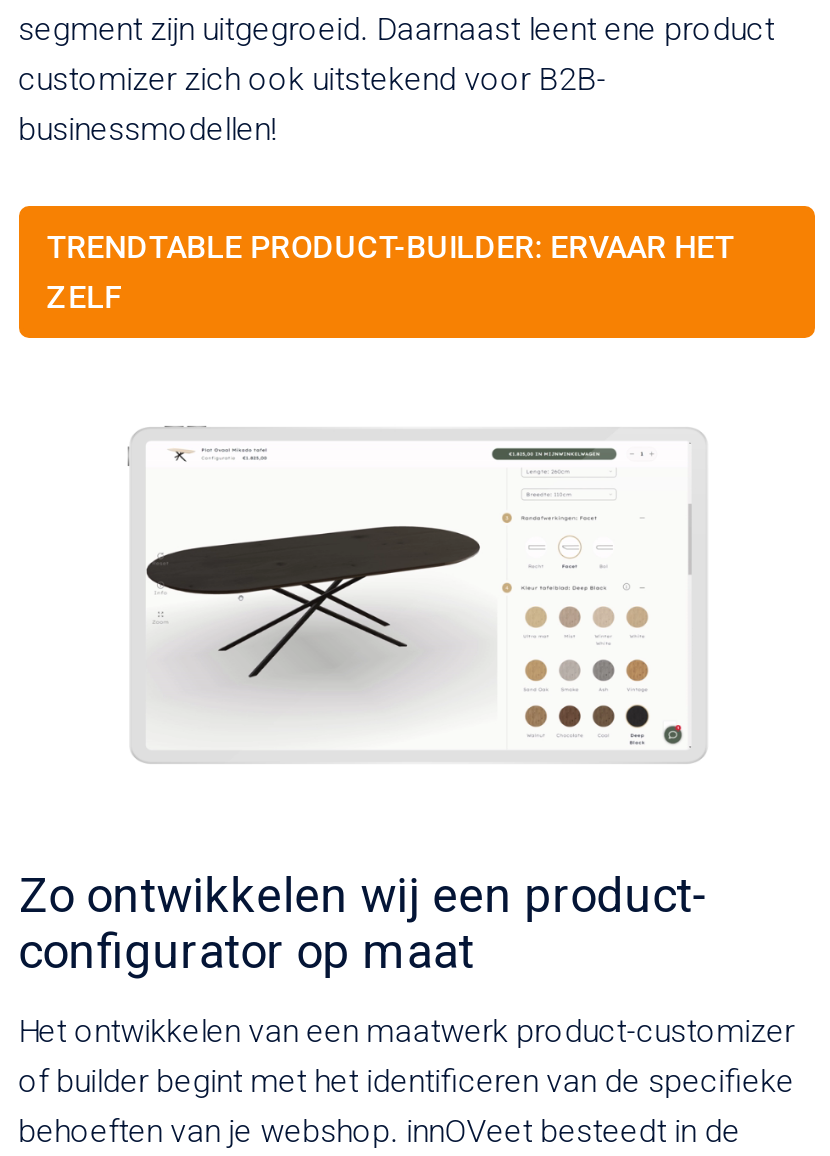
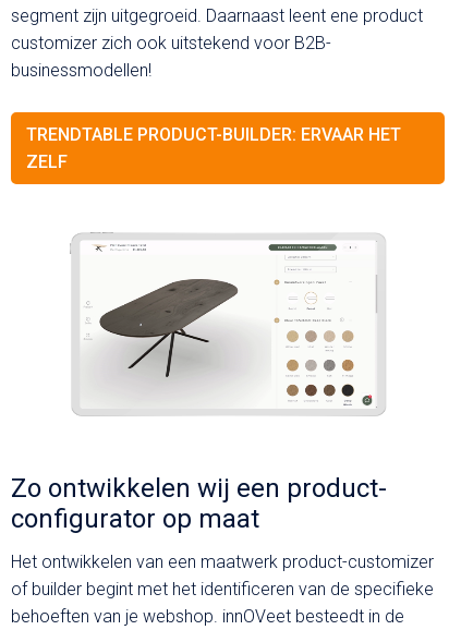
[145,512,481,690] [image] -> [81,278,262,378] [image]

